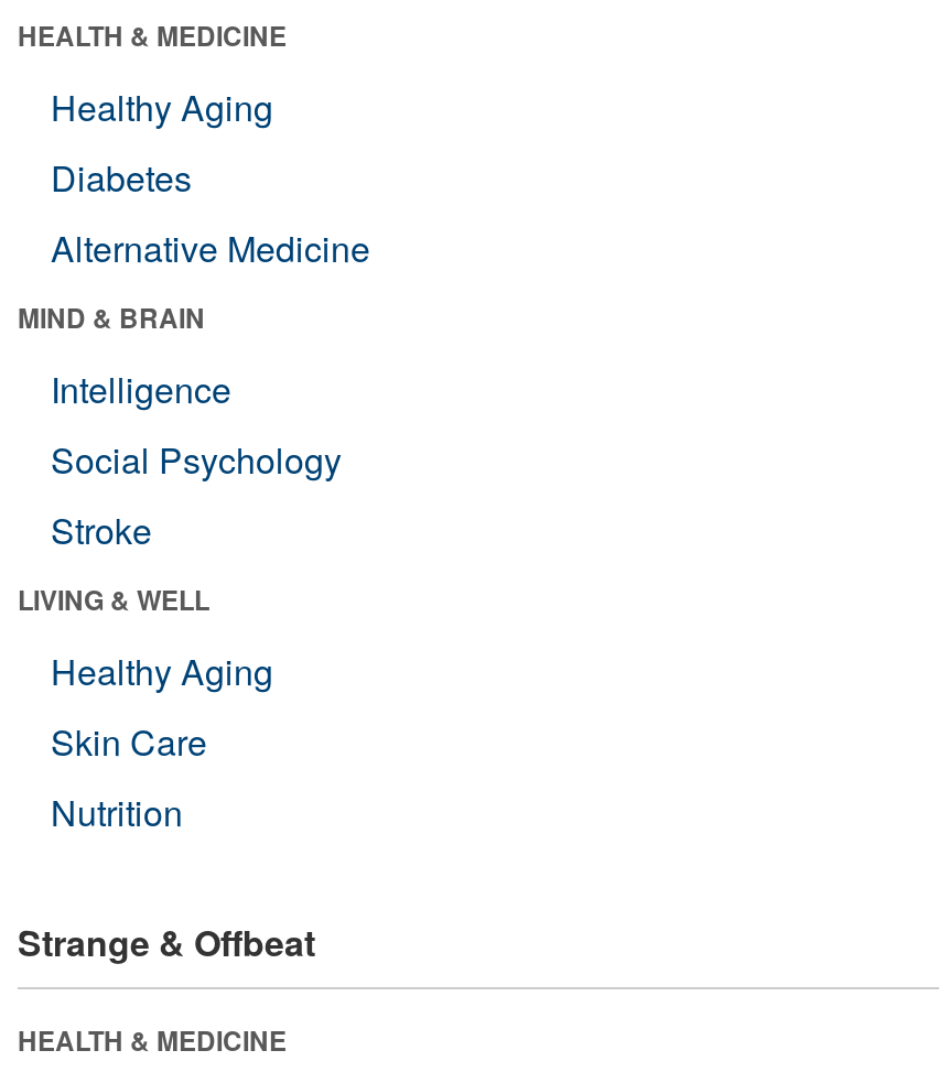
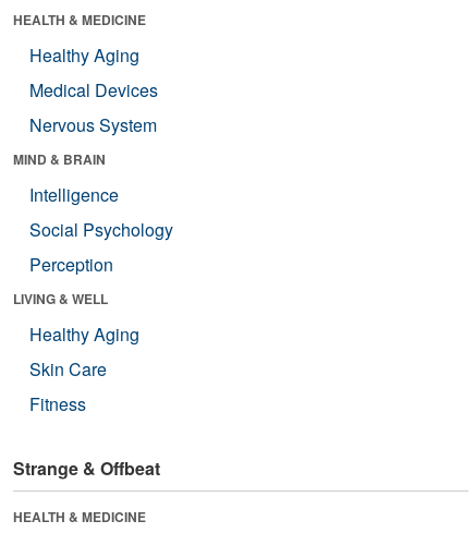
[51,152,370,273] Diabetes | Alternative Medicine -> [29,77,158,137] Medical Devices | Nervous System
[51,504,152,555] Stroke -> [29,252,113,277] Perception
[51,786,183,837] Nutrition -> [29,391,86,416] Fitness

